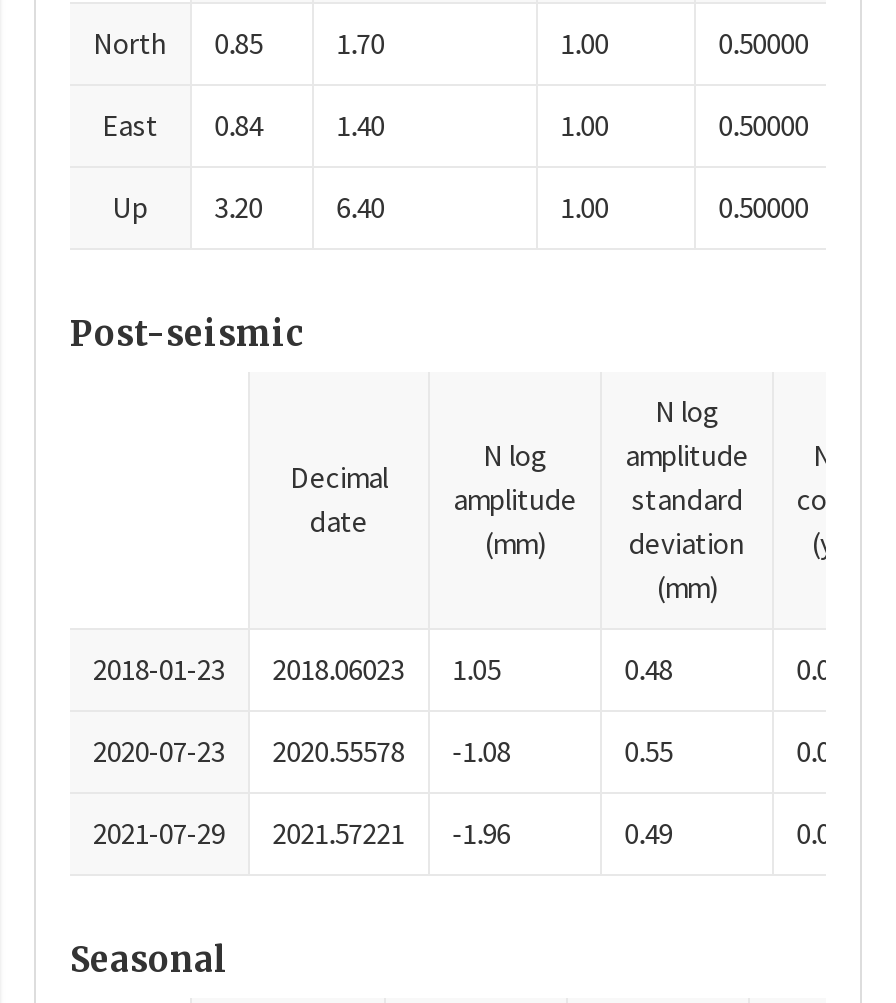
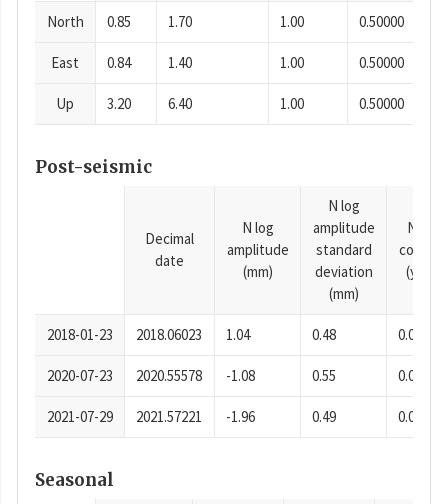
[93,650,500,688] 2018-01-23 2018.06023 1.05 -> [46,325,250,344] 2018-01-23 2018.06023 1.04

